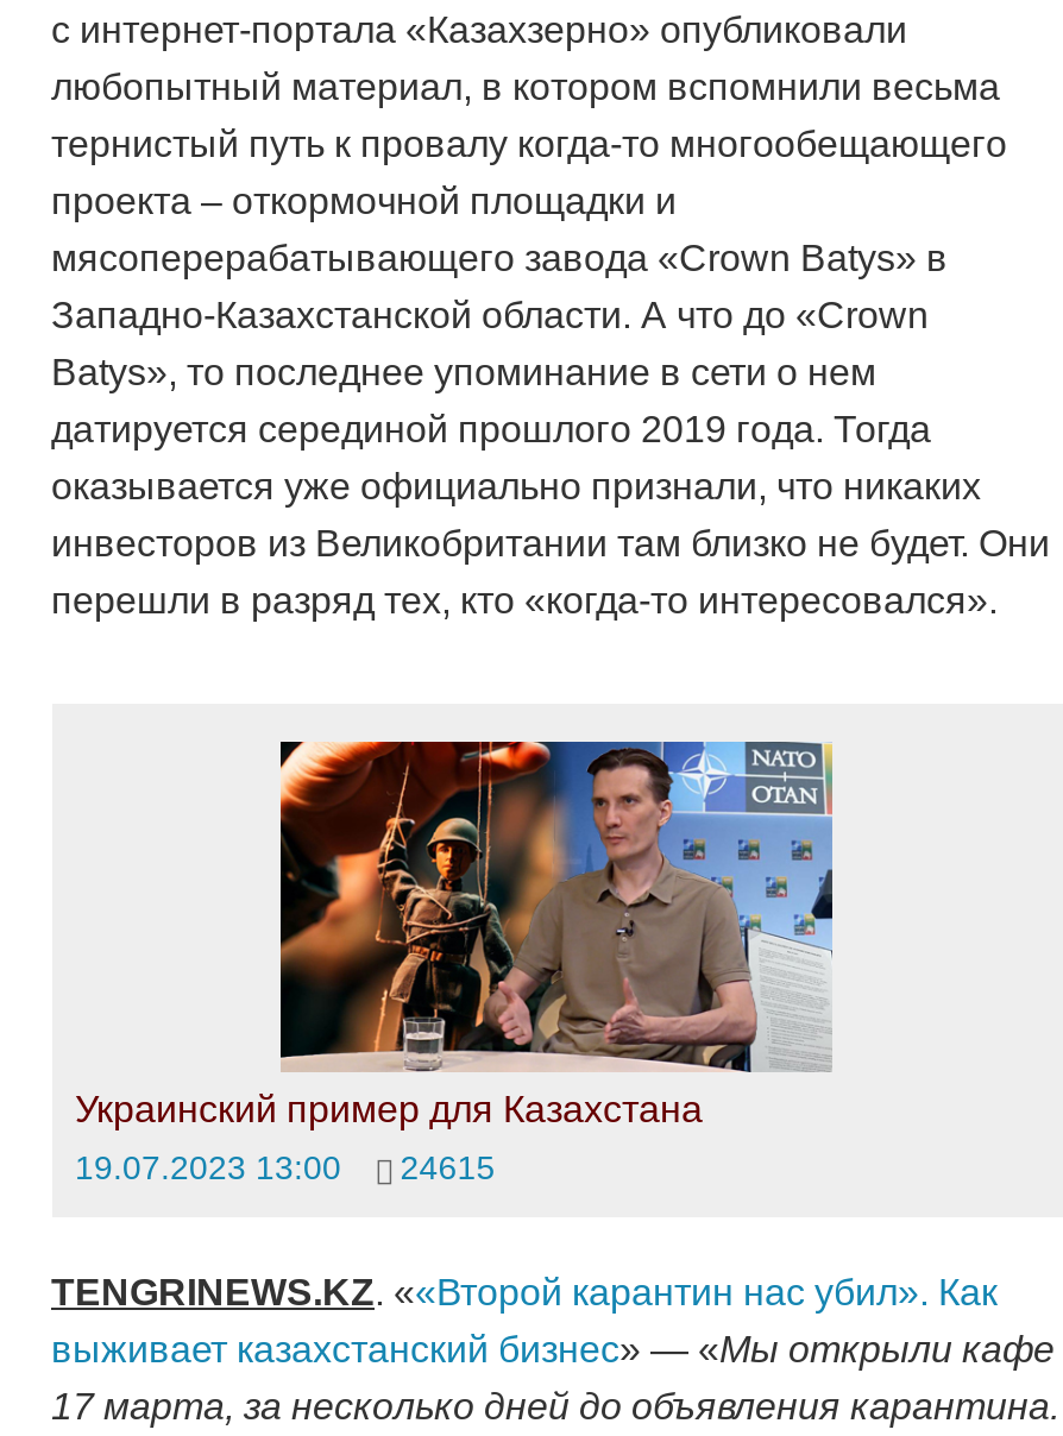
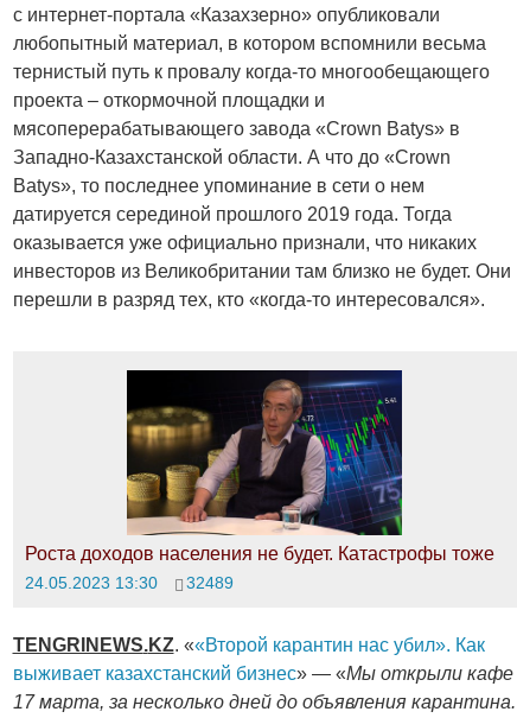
[75,739,832,1186] [image] | Украинский пример для Казахстана | 19.07.2023 13:00 | 24615 -> [24,369,494,592] [image] | Роста доходов населения не будет. Катастрофы тоже | 24.05.2023 13:30 | 32489

